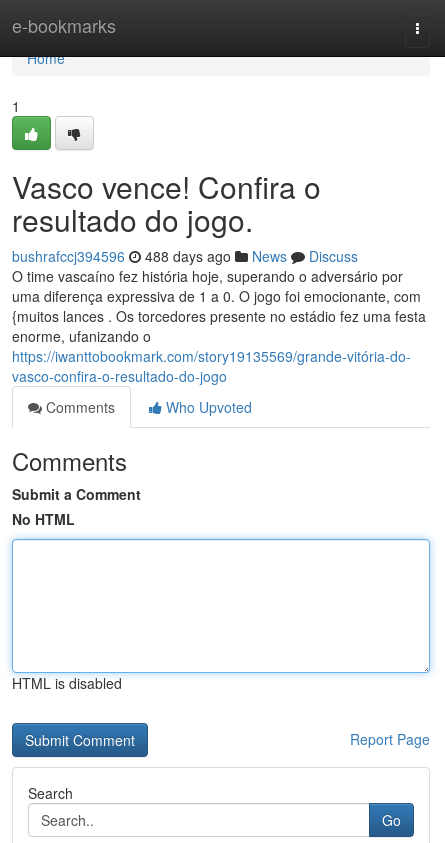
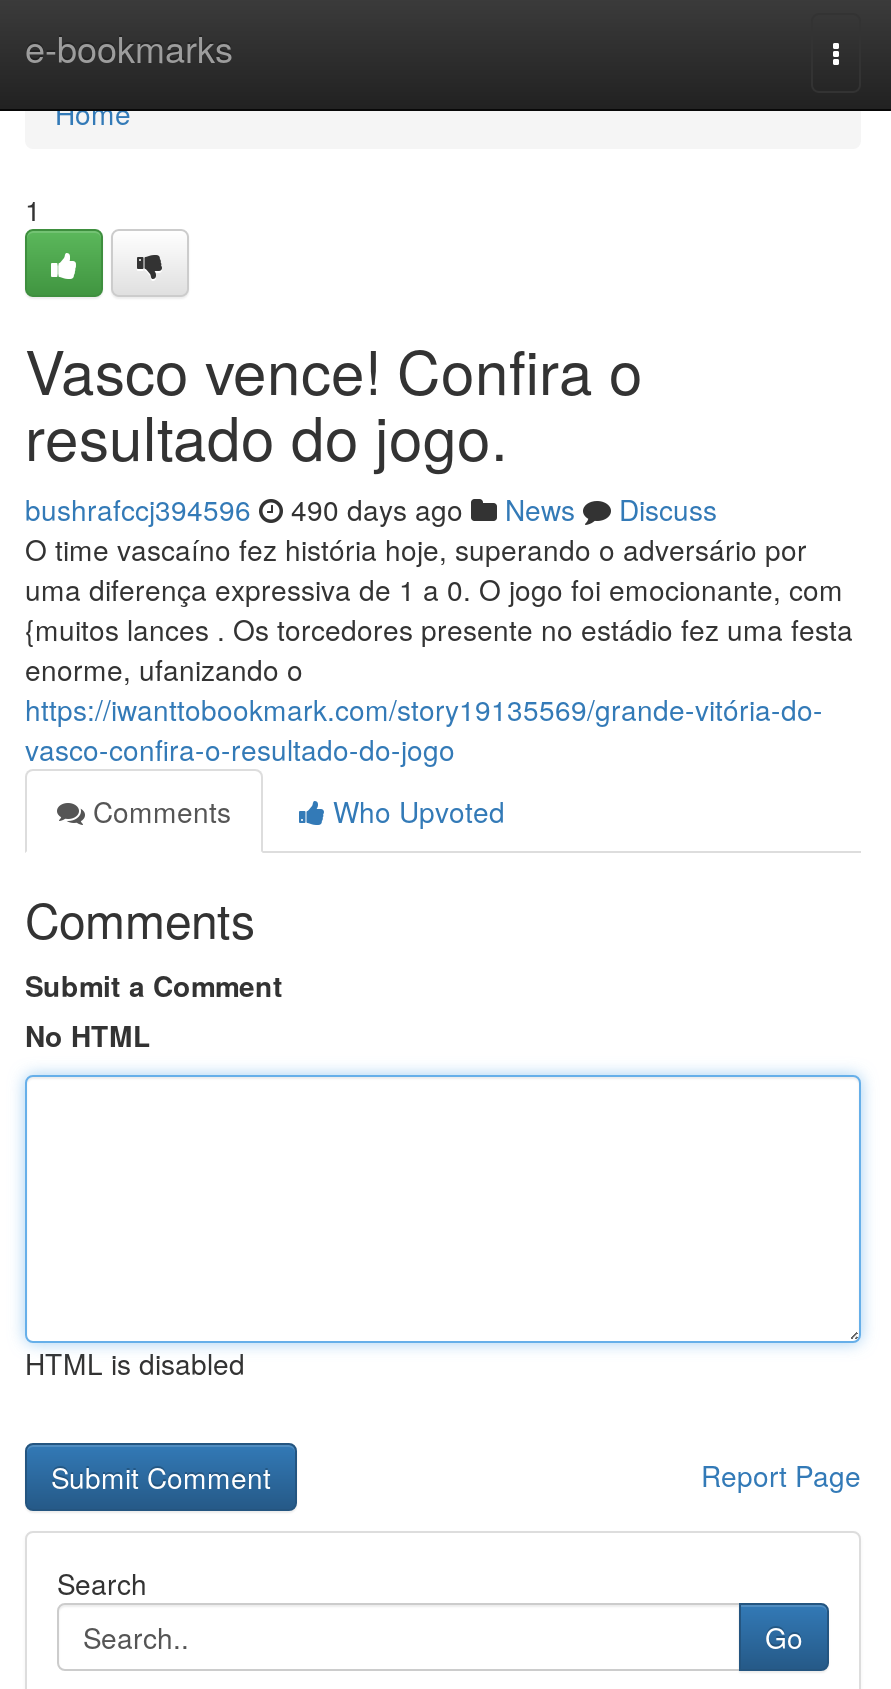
[12,246,358,266] bushrafccj394596 488 days ago News Discuss -> [25,489,717,529] bushrafccj394596 490 days ago News Discuss

